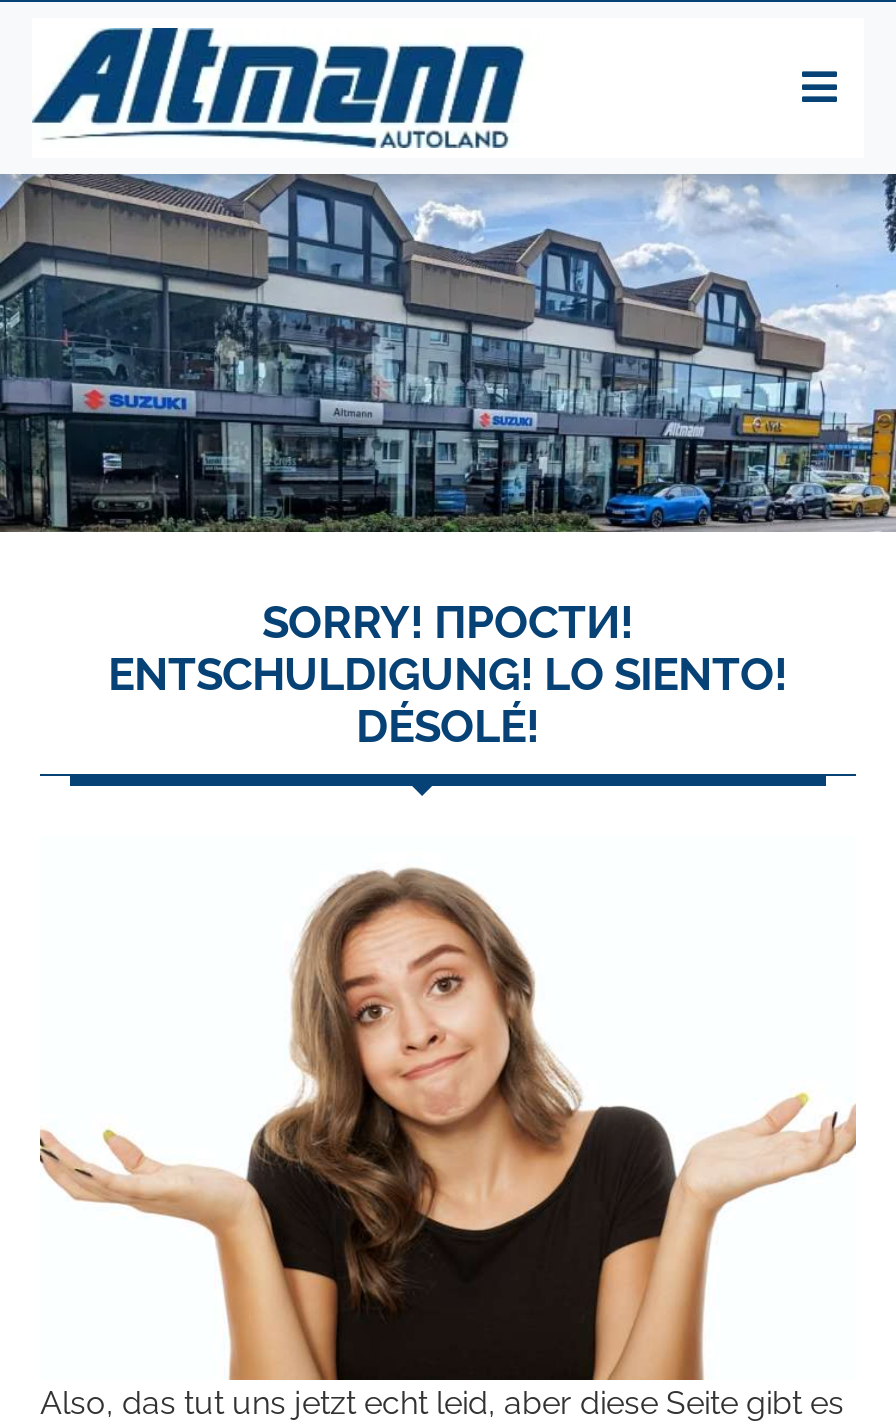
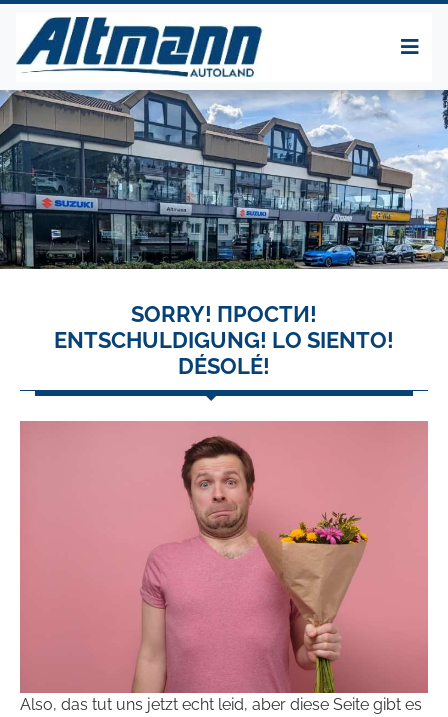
[38,836,856,1380] [image] -> [19,420,429,694] [image]

